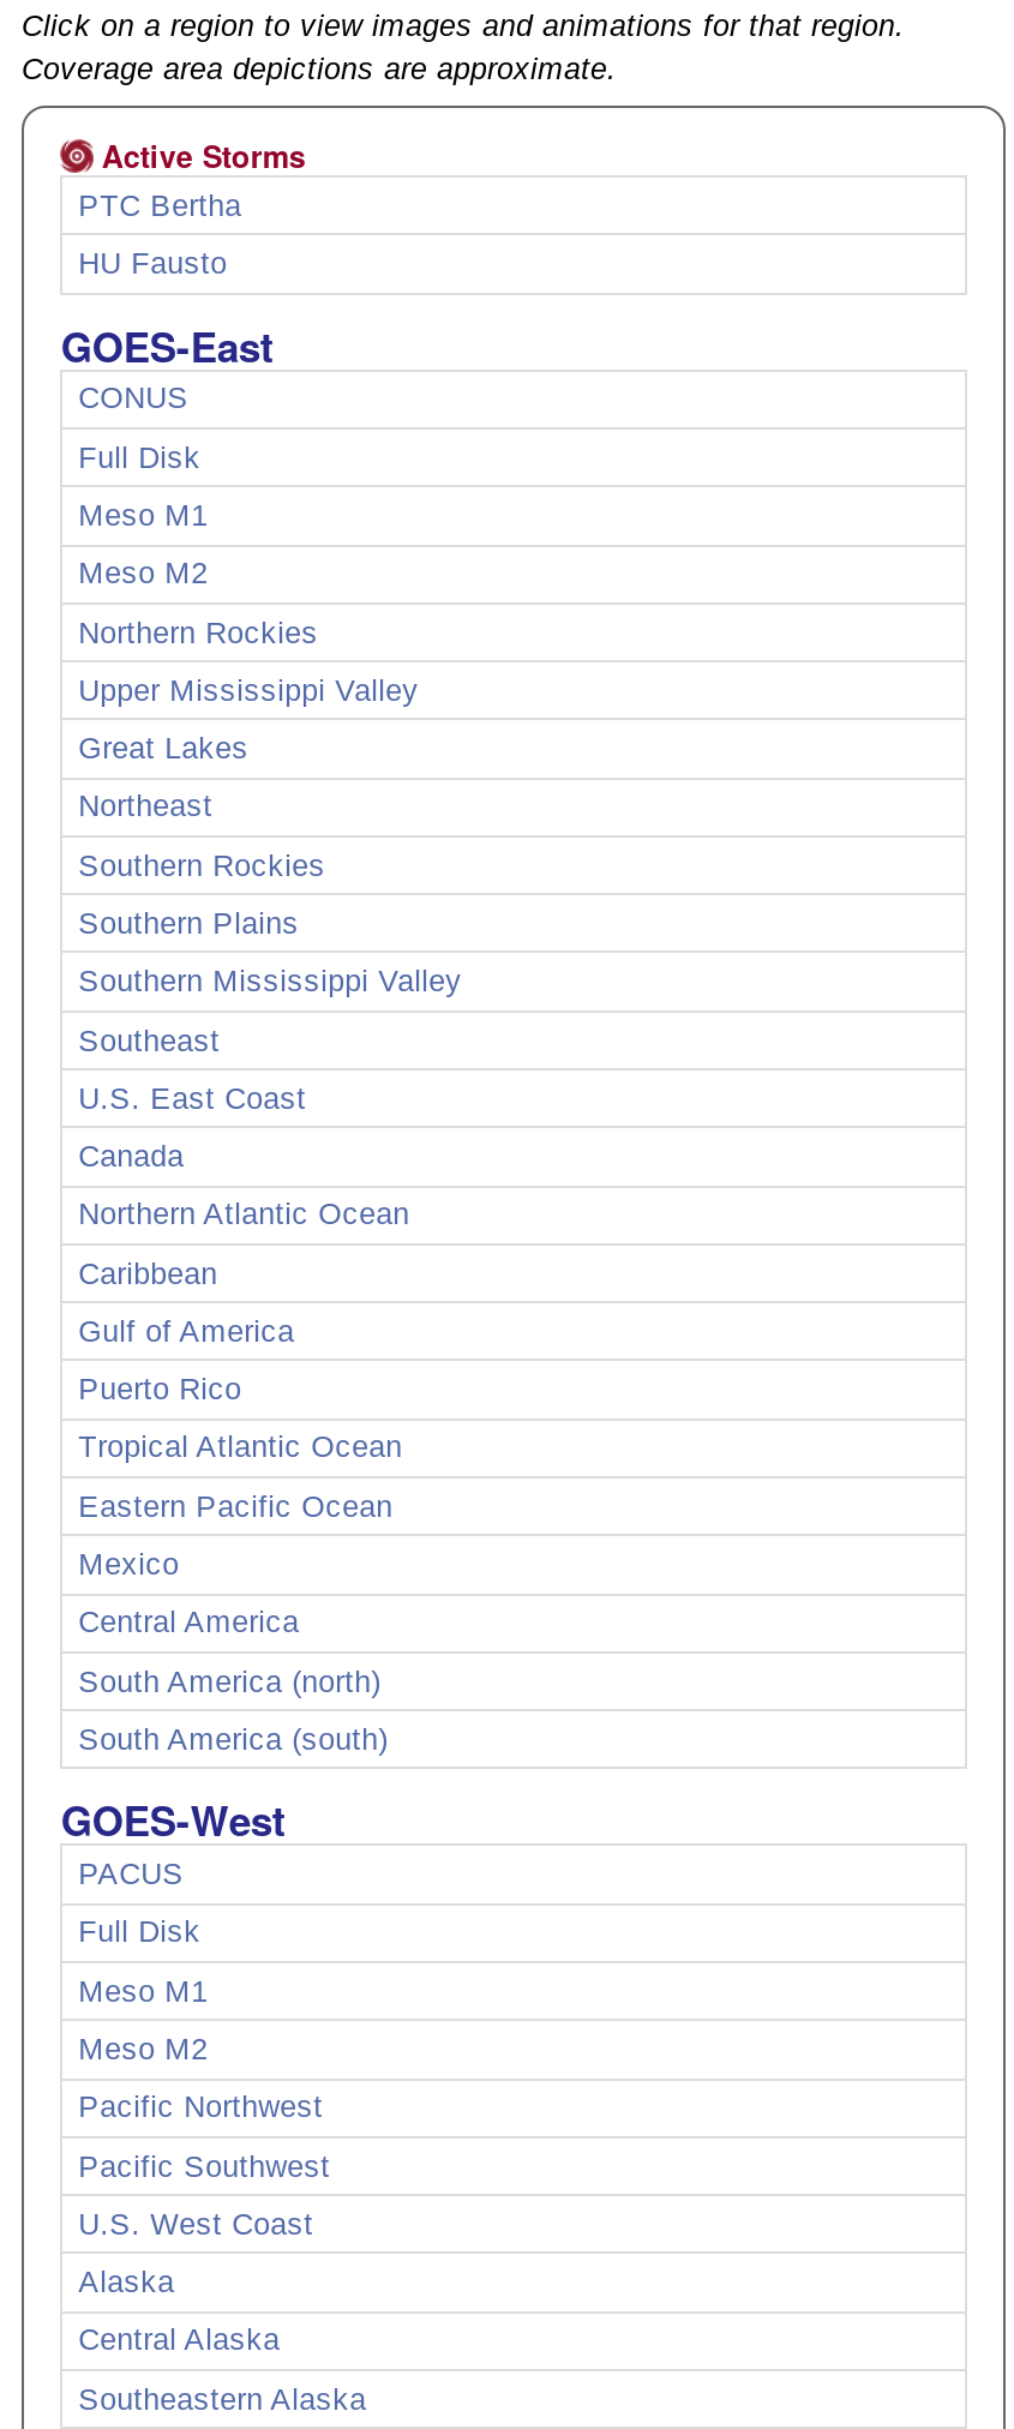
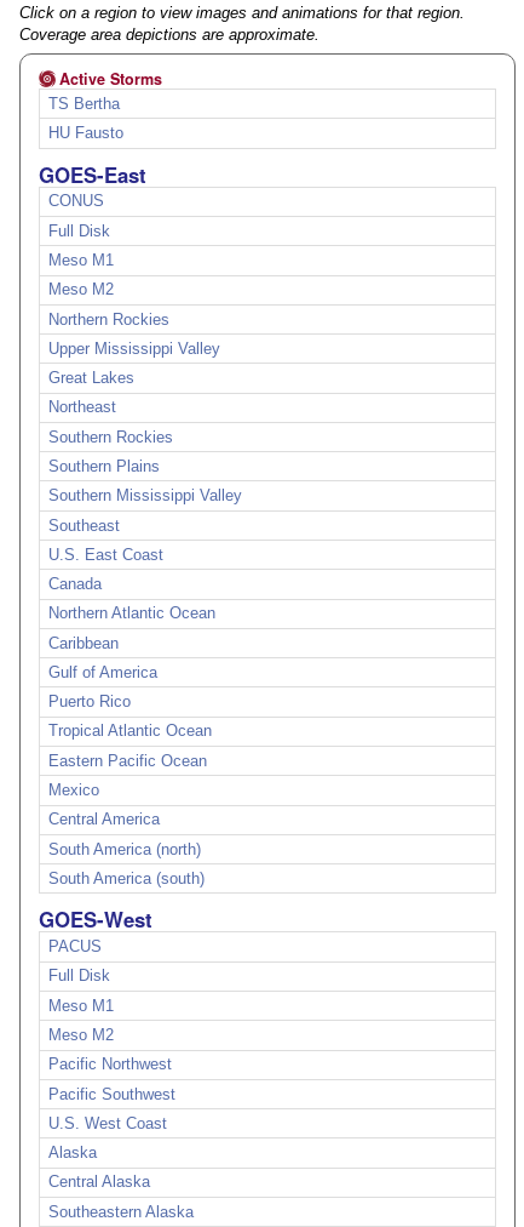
[78,189,241,223] PTC Bertha -> [48,96,119,113] TS Bertha

